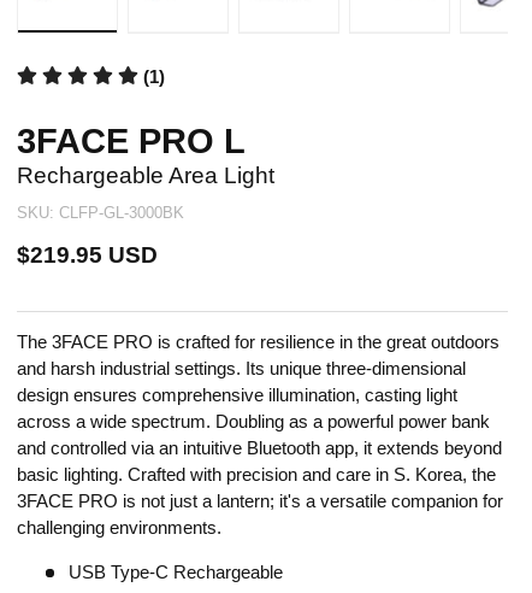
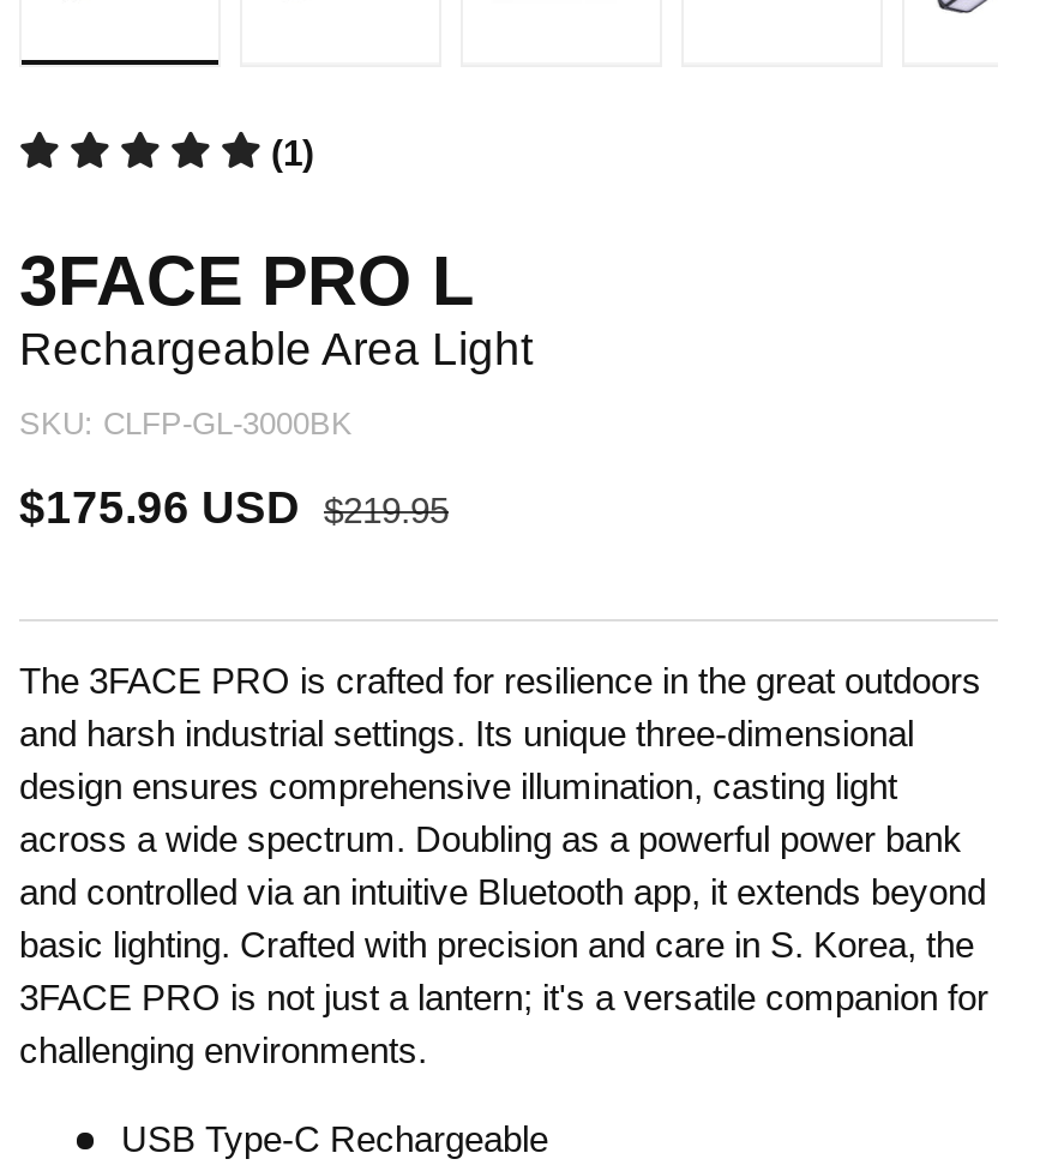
[17,243,158,268] $219.95 USD -> [19,483,449,534] $175.96 USD $219.95

